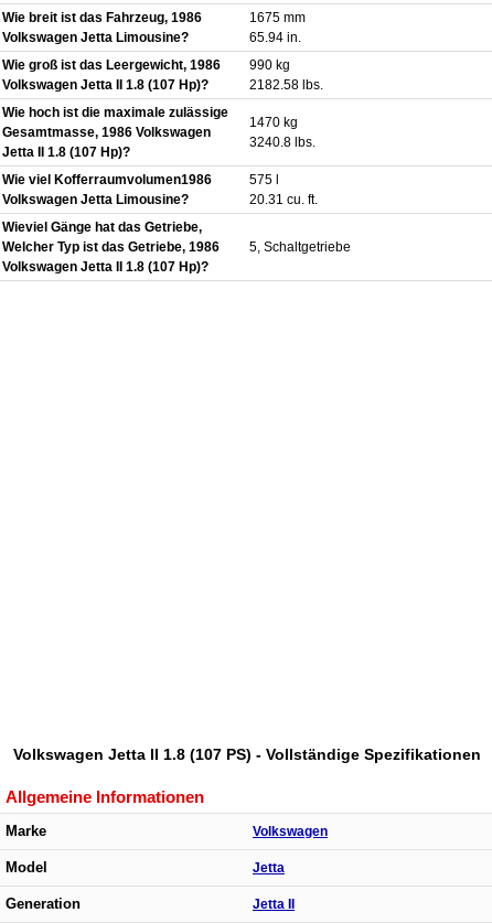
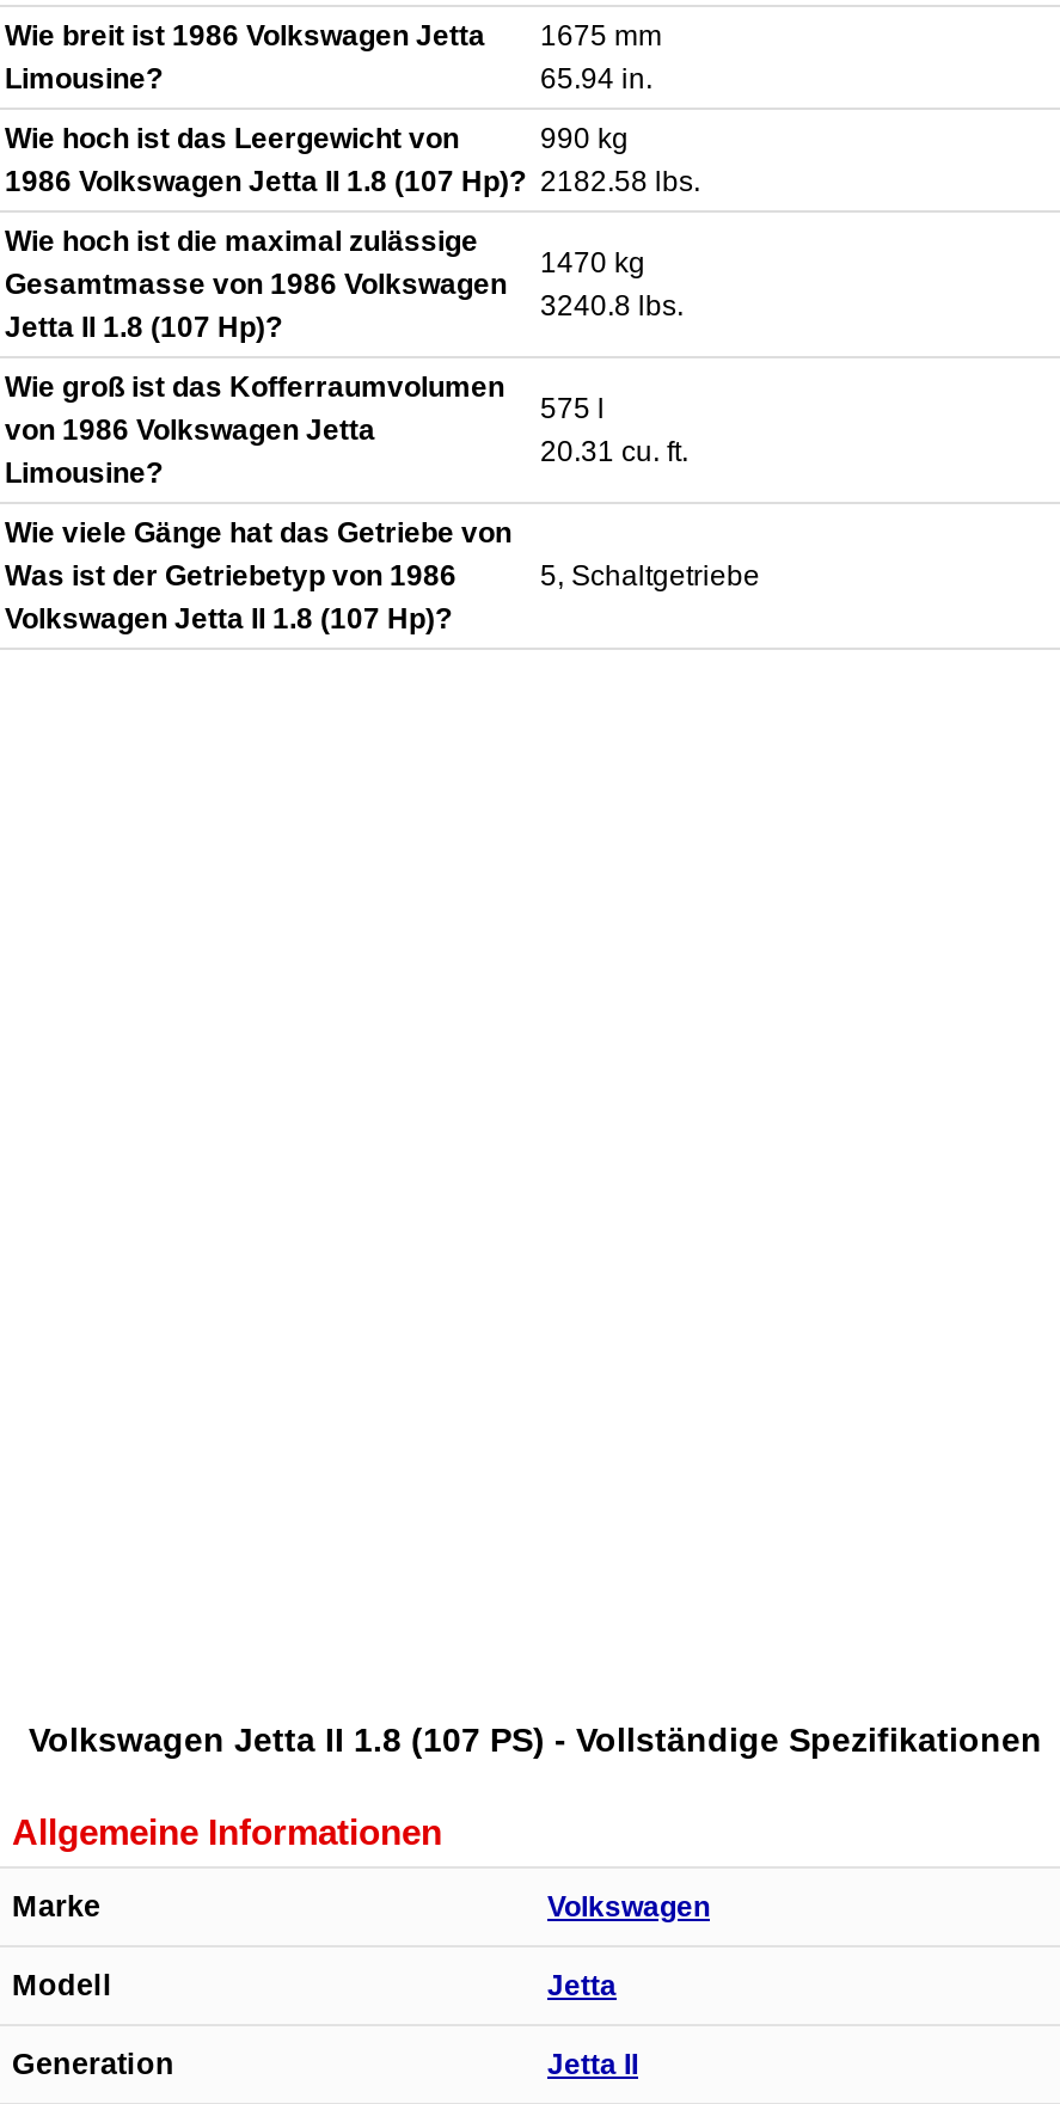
[2,9,202,45] Wie breit ist das Fahrzeug, 1986 | Volkswagen Jetta Limousine? -> [5,18,485,94] Wie breit ist 1986 Volkswagen Jetta | Limousine?
[2,57,221,92] Wie groß ist das Leergewicht, 1986 | Volkswagen Jetta II 1.8 (107 Hp)? -> [5,121,526,197] Wie hoch ist das Leergewicht von | 1986 Volkswagen Jetta II 1.8 (107 Hp)?
[2,104,228,139] Wie hoch ist die maximale zulässige | Gesamtmasse, 1986 Volkswagen -> [5,223,507,300] Wie hoch ist die maximal zulässige | Gesamtmasse von 1986 Volkswagen
[2,171,212,207] Wie viel Kofferraumvolumen1986 | Volkswagen Jetta Limousine? -> [5,369,504,489] Wie groß ist das Kofferraumvolumen | von 1986 Volkswagen Jetta | Limousine?
[2,219,220,254] Wieviel Gänge hat das Getriebe, | Welcher Typ ist das Getriebe, 1986 -> [5,515,511,591] Wie viele Gänge hat das Getriebe von | Was ist der Getriebetyp von 1986
[6,860,47,875] Model -> [12,1968,112,2001] Modell

